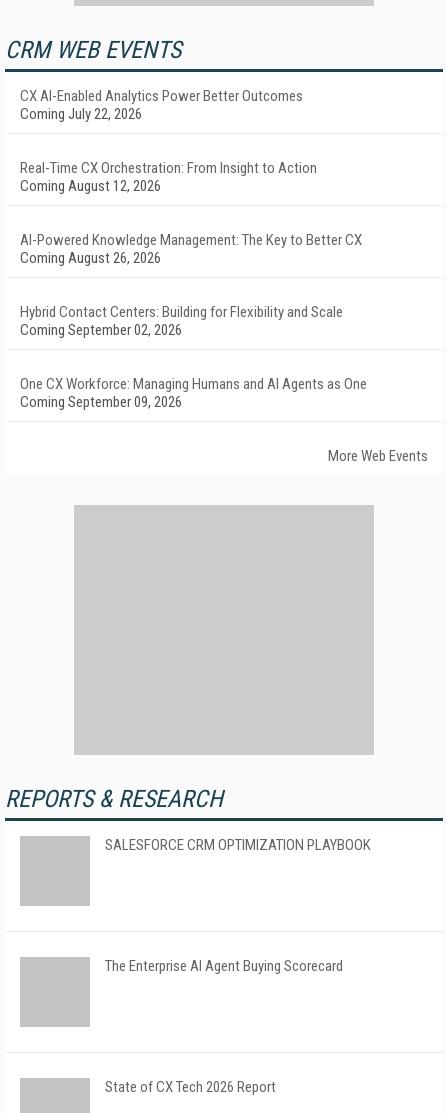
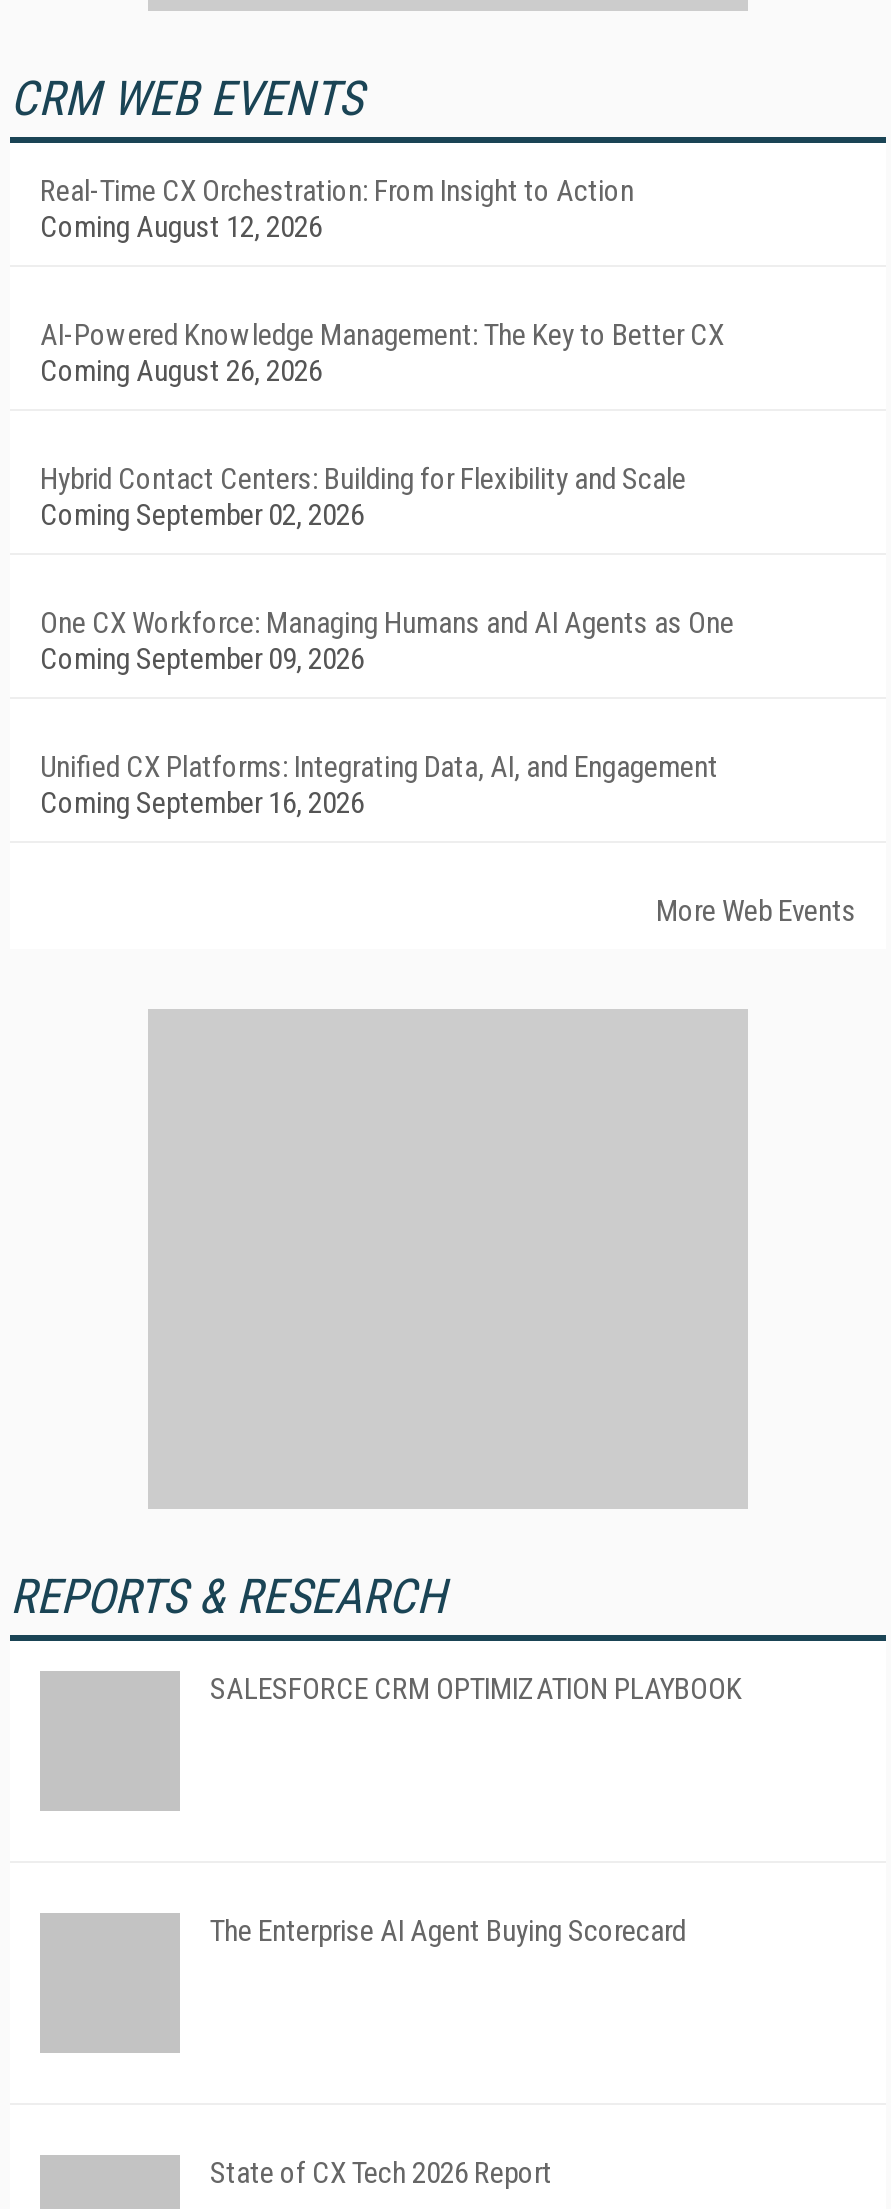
[20,87,303,123] CX AI-Enabled Analytics Power Better Outcomes | Coming July 22, 2026 -> none
moved [20,159,367,411] -> [40,173,734,677]: Real-Time CX Orchestration: From Insight to Action | Coming August 12, 2026 | AI-Powered Knowledge Management: The Key to Better CX | Coming August 26, 2026 | Hybrid Contact Centers: Building for Flexibility and Scale | Coming September 02, 2026 | One CX Workforce: Managing Humans and AI Agents as One | Coming September 09, 2026
none -> [40,749,718,821] Unified CX Platforms: Integrating Data, AI, and Engagement | Coming September 16, 2026

